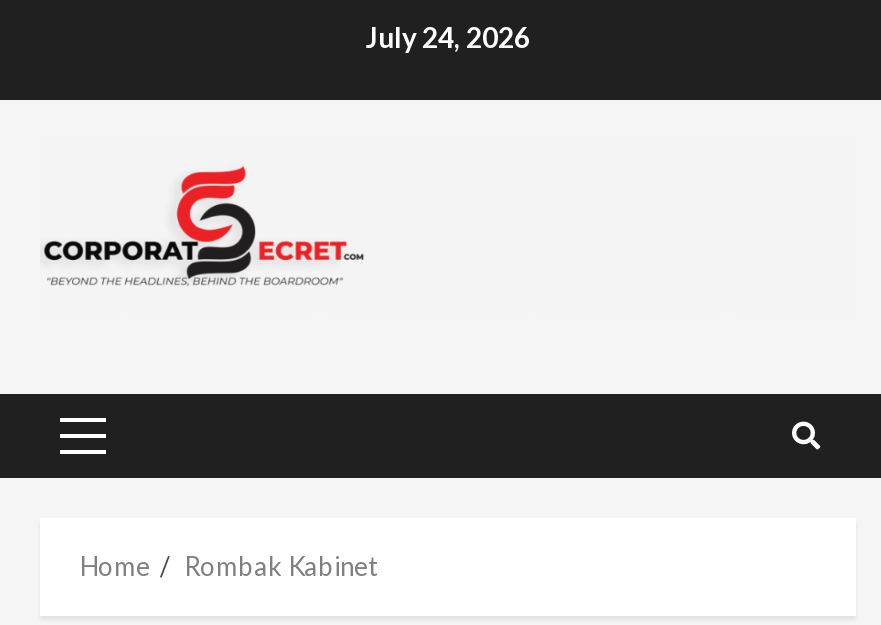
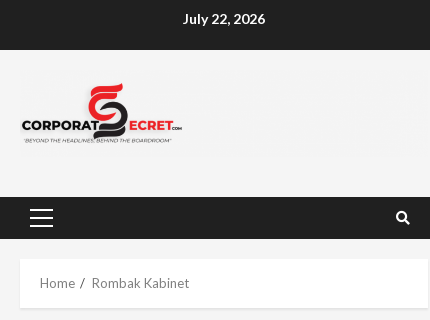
[366,19,530,53] July 24, 2026 -> [183,9,265,26] July 22, 2026

